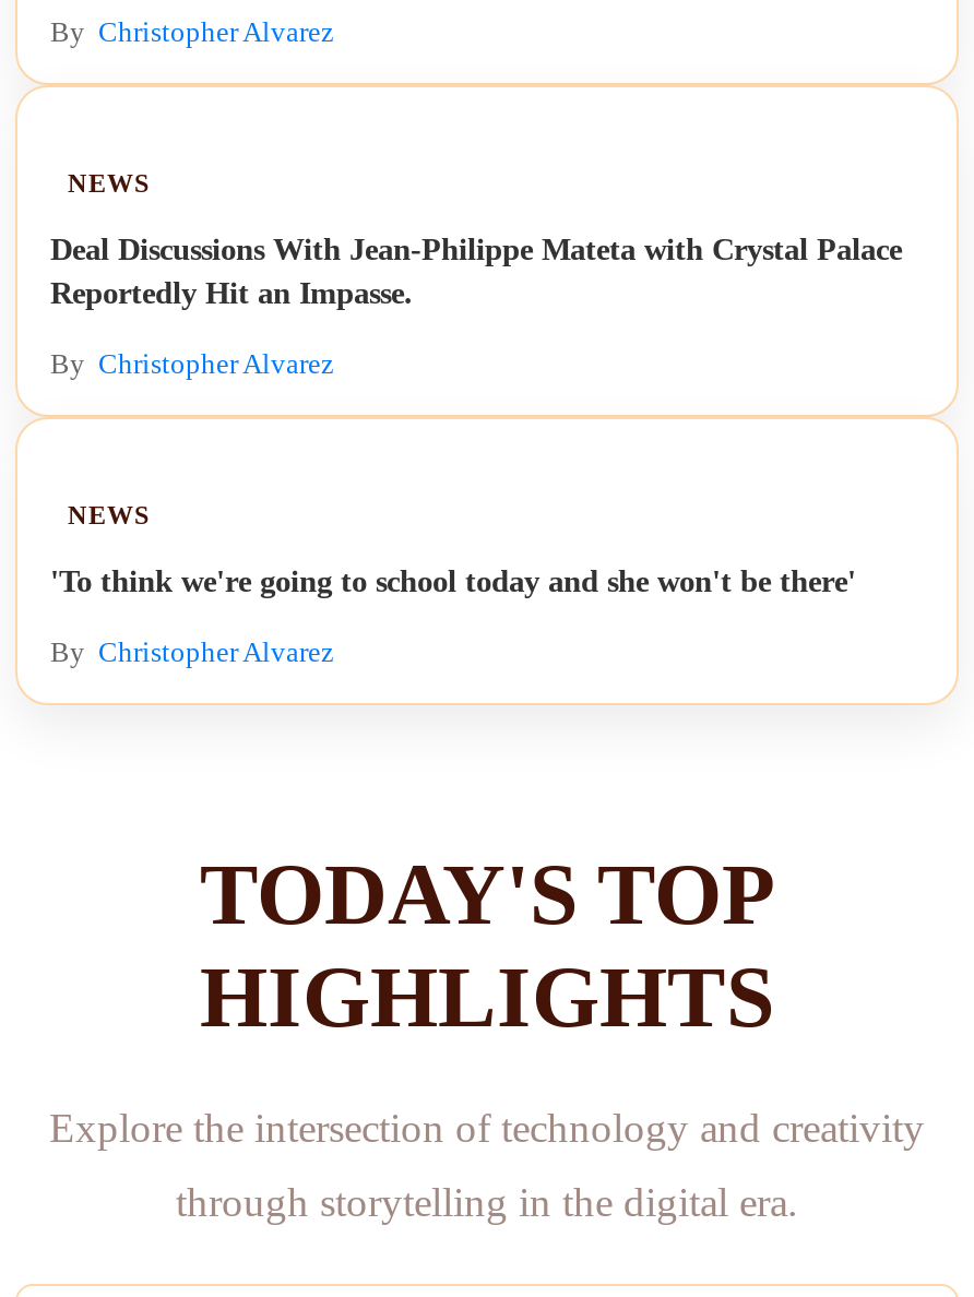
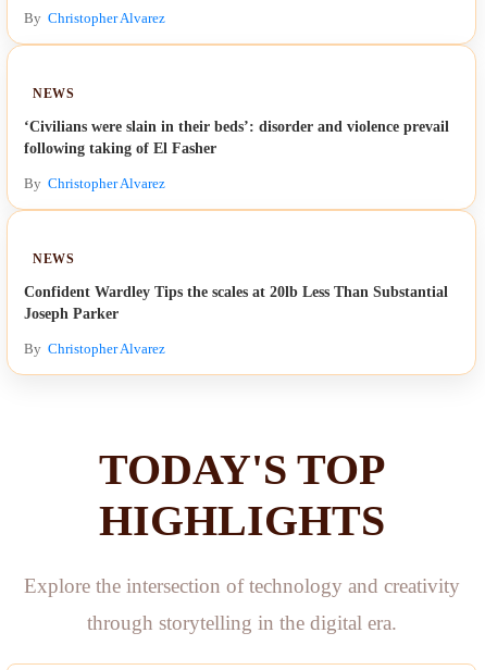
[50,231,902,310] Deal Discussions With Jean-Philippe Mateta with Crystal Palace | Reportedly Hit an Impasse. -> [24,117,449,157] ‘Civilians were slain in their beds’: disorder and violence prevail | following taking of El Fasher
[50,563,856,598] 'To think we're going to school today and she won't be there' -> [24,283,448,322] Confident Wardley Tips the scales at 20lb Less Than Substantial | Joseph Parker

